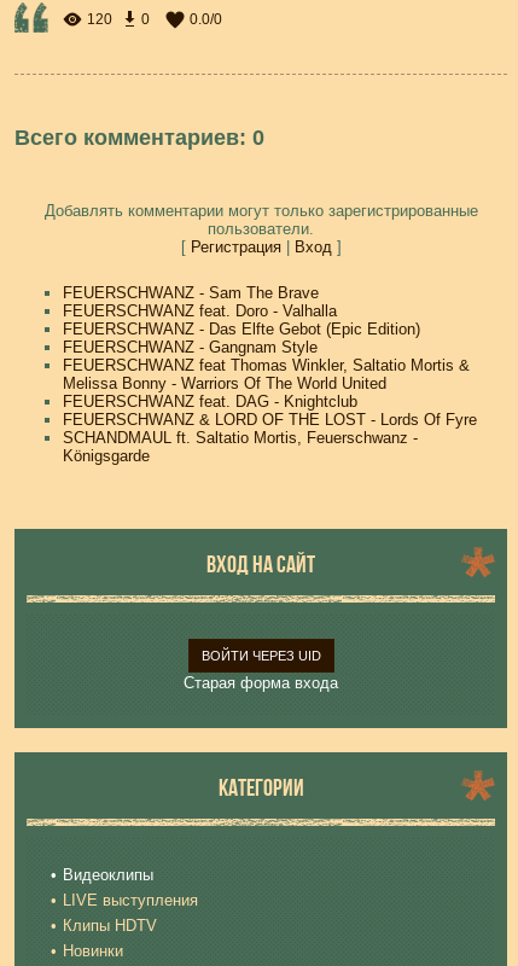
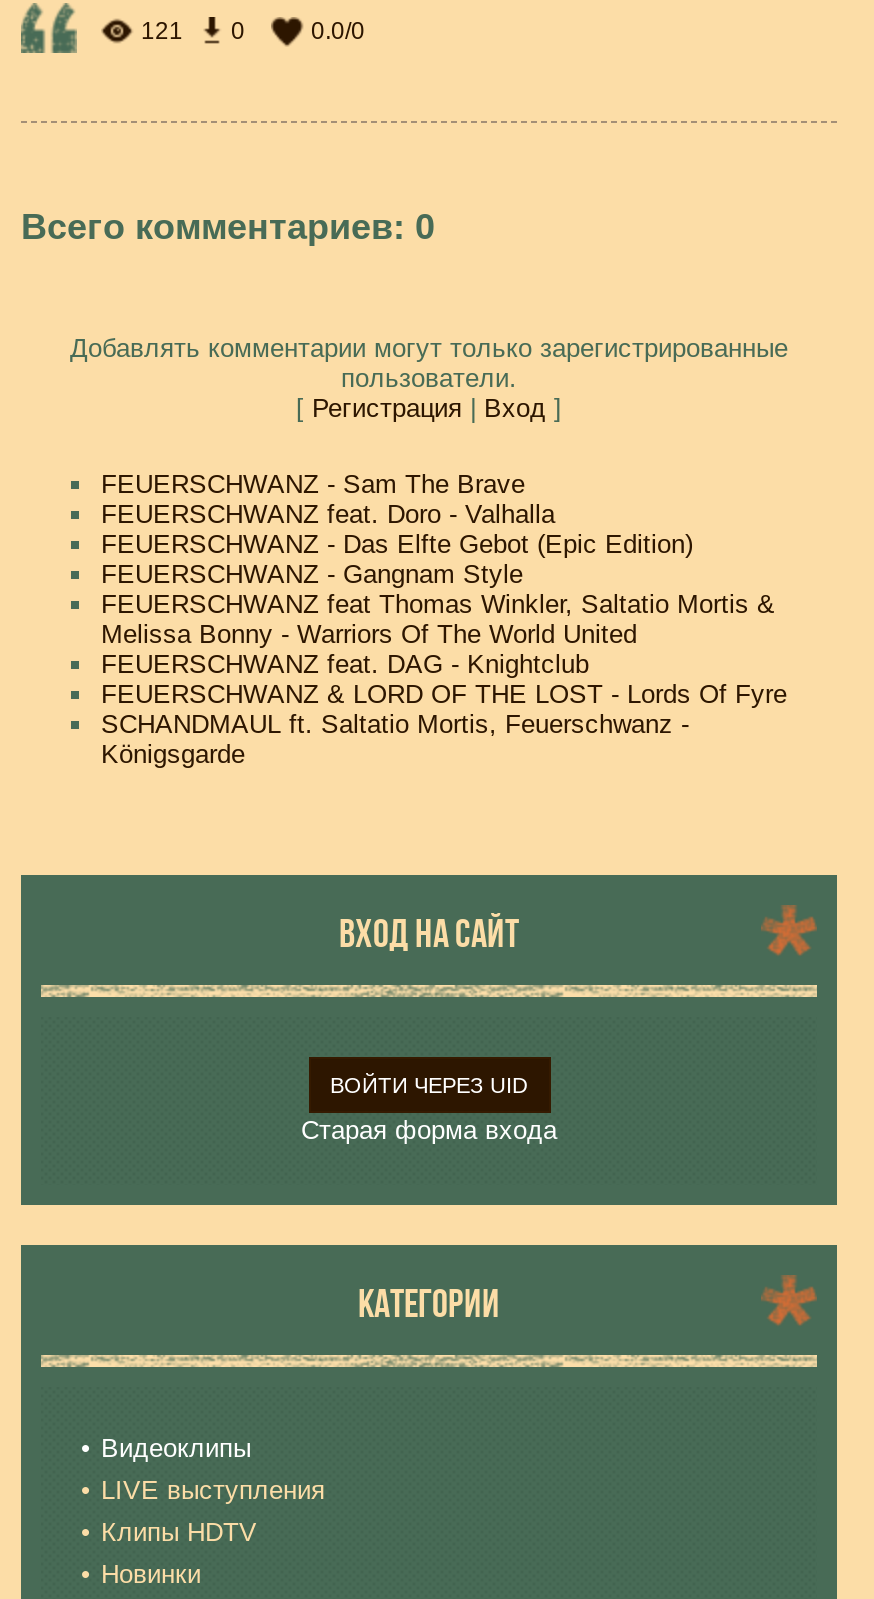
[87,11,150,28] 120 0 -> [141,17,245,45] 121 0

